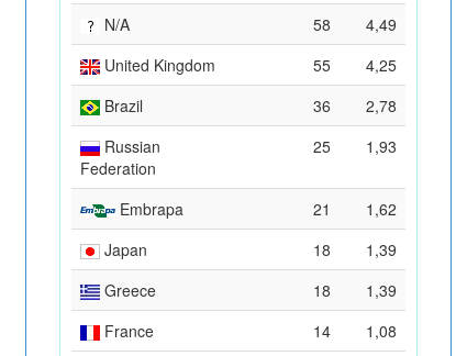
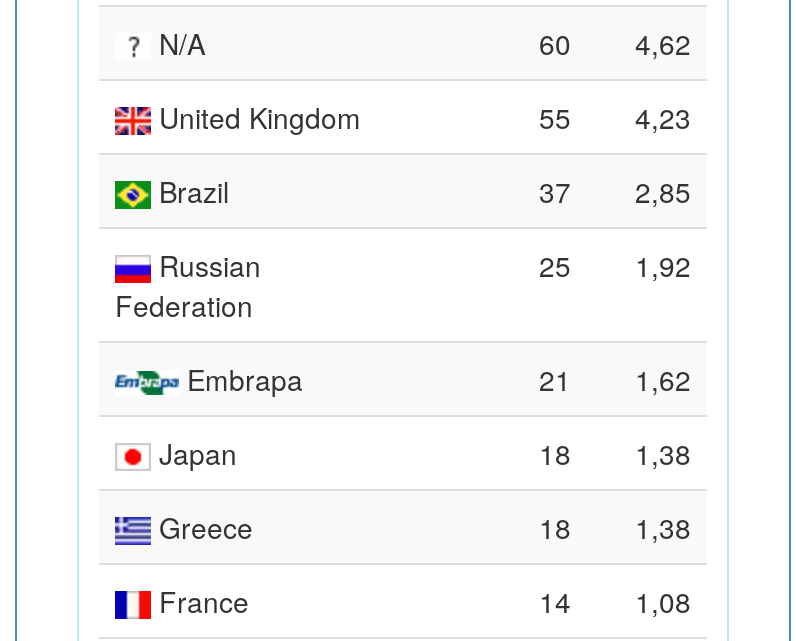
[313,13,331,35] 58 -> [539,22,571,62] 60
[366,13,397,35] 4,49 -> [635,22,691,62] 4,62
[313,53,397,75] 55 4,25 -> [539,96,691,136] 55 4,23
[313,94,331,116] 36 -> [539,170,571,210] 37
[366,94,397,116] 2,78 -> [635,170,691,210] 2,85
[313,135,397,157] 25 1,93 -> [539,244,691,284] 25 1,92
[313,238,397,260] 18 1,39 -> [539,432,691,472] 18 1,38
[313,279,397,301] 18 1,39 -> [539,506,691,546] 18 1,38

